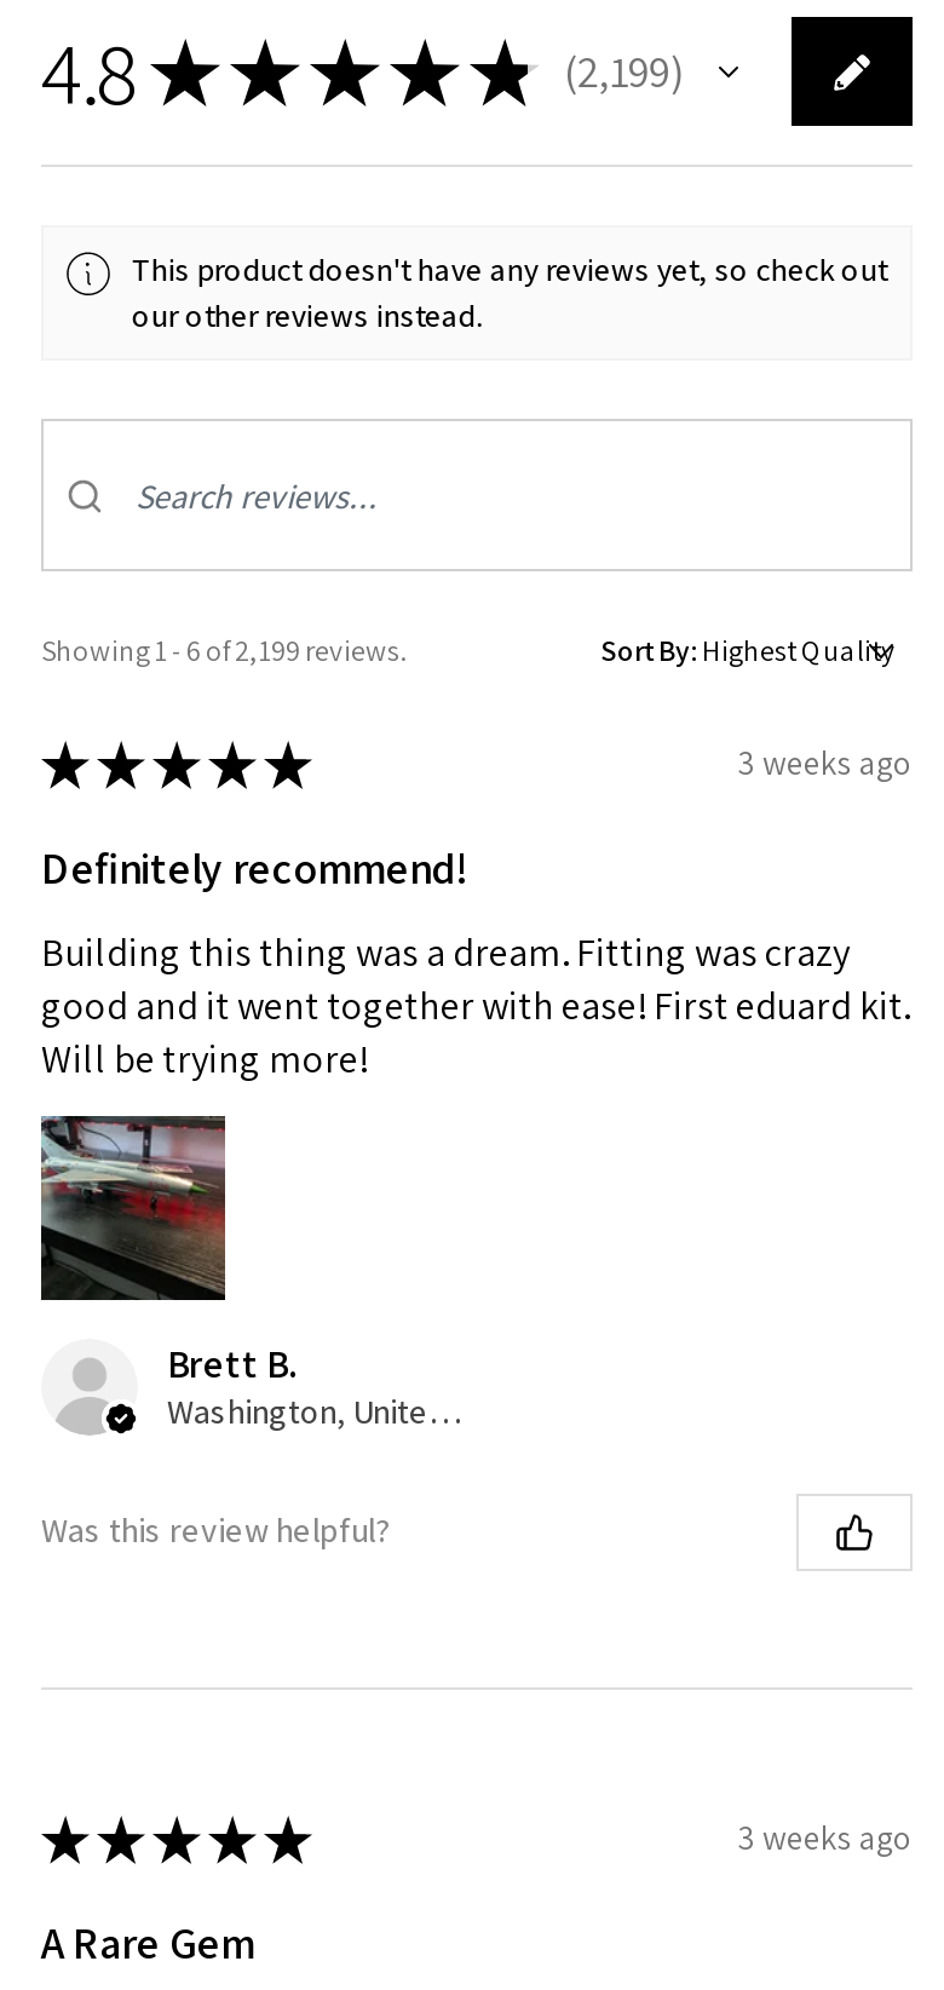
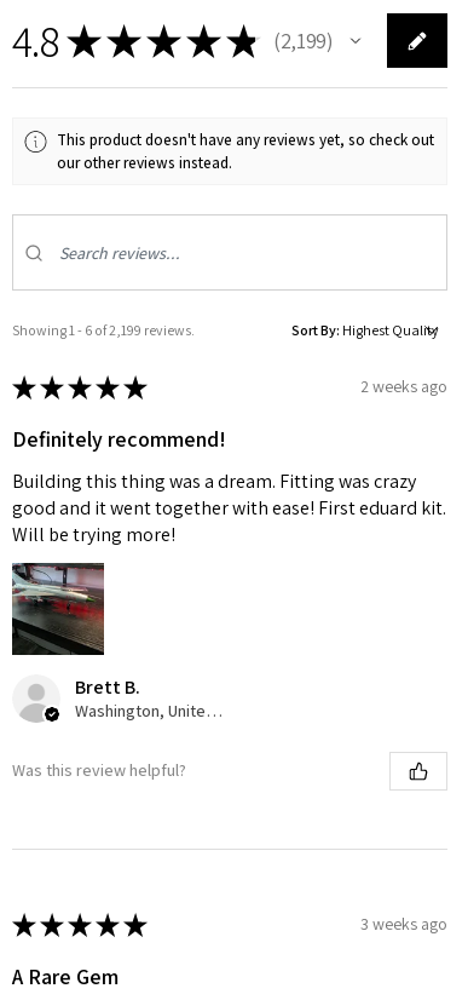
[738,742,913,785] 3 weeks ago -> [360,376,447,397] 2 weeks ago

